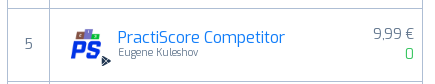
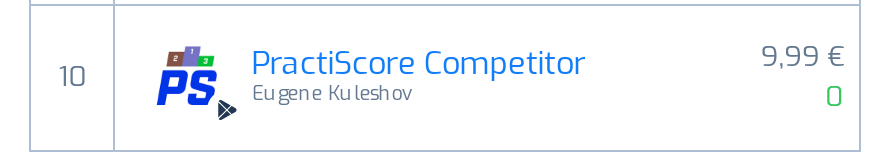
[24,35,33,54] 5 -> [59,58,86,96] 10

